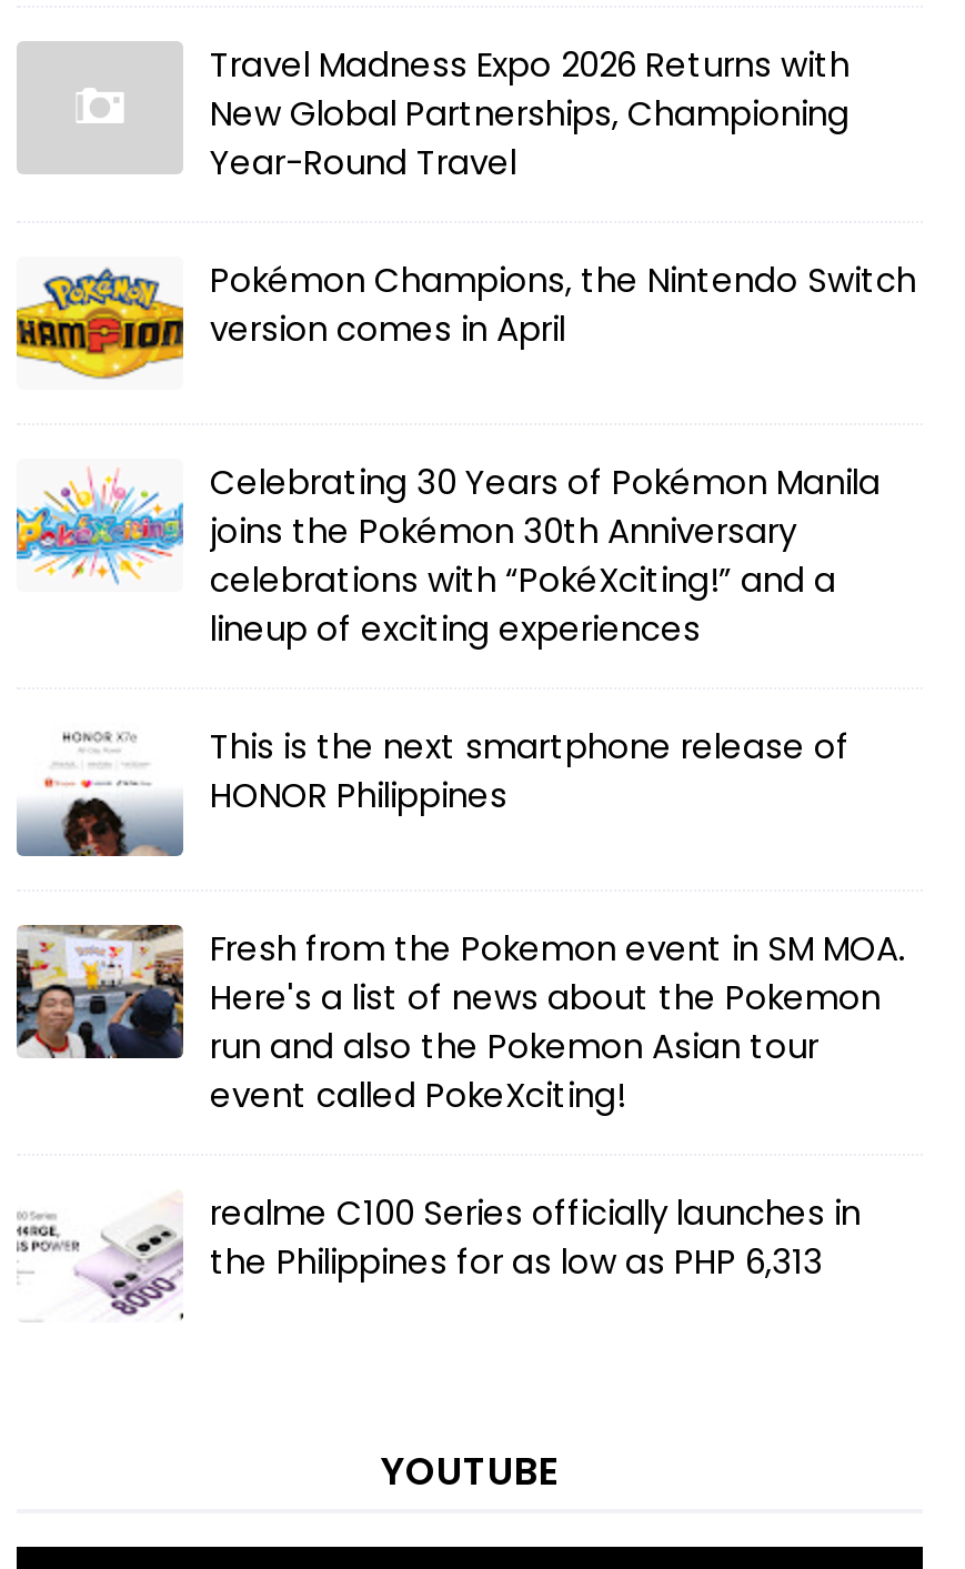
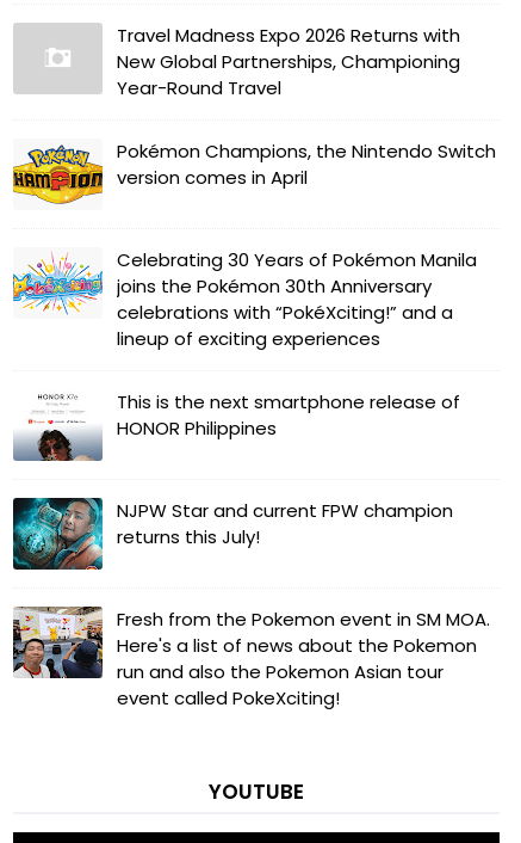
none -> [12,497,453,571] [image] | NJPW Star and current FPW champion | returns this July!
moved [12,921,905,1118] -> [11,604,490,710]: [image] | Fresh from the Pokemon event in SM MOA. | Here's a list of news about the Pokemon | run and also the Pokemon Asian tour | event called PokeXciting!
[19,1189,861,1320] [image] | realme C100 Series officially launches in | the Philippines for as low as PHP 6,313 -> none

